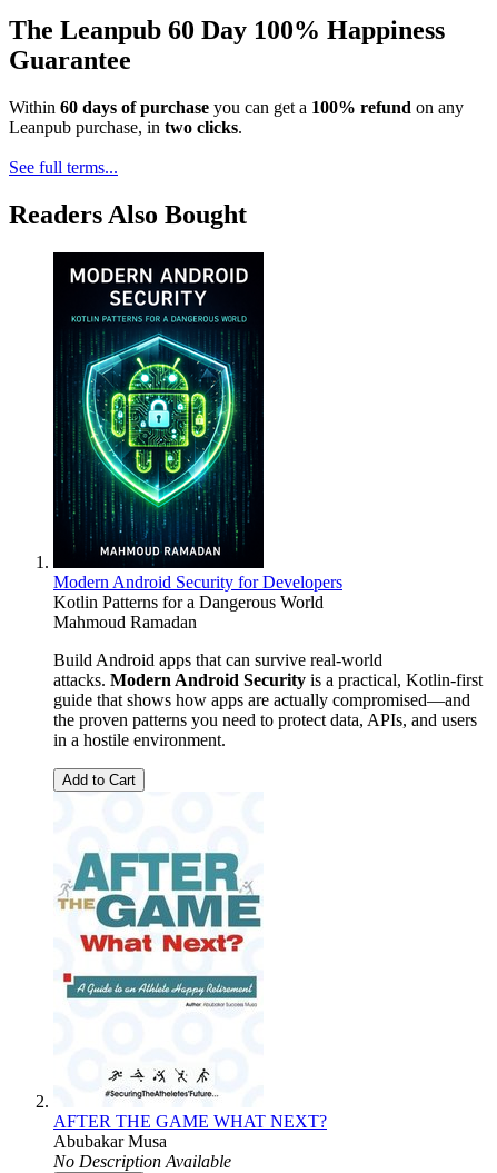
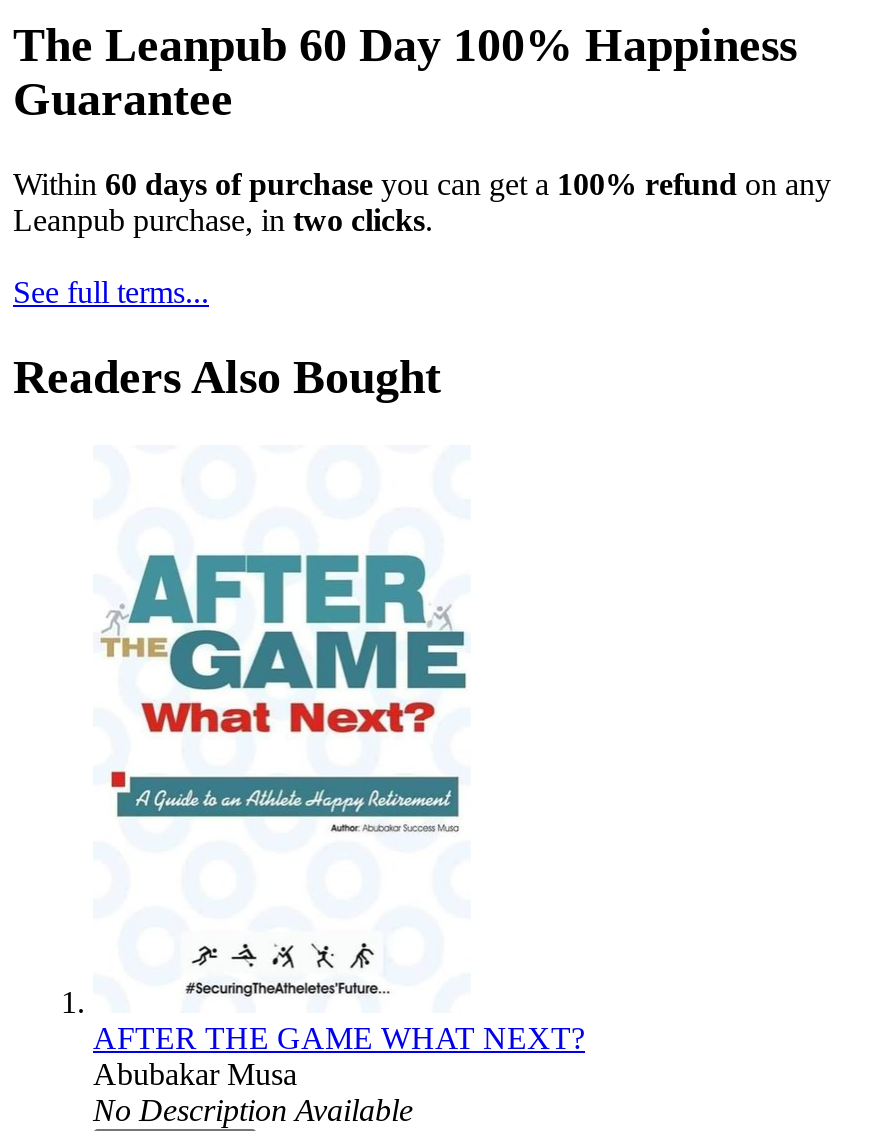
[52,251,483,788] [image] | Modern Android Security for Developers | Kotlin Patterns for a Dangerous World | Mahmoud Ramadan | Build Android apps that can survive real-world | attacks. Modern Android Security is a practical, Kotlin-first | guide that shows how apps are actually compromised—and | the proven patterns you need to protect data, APIs, and users | in a hostile environment. | Add to Cart -> none

